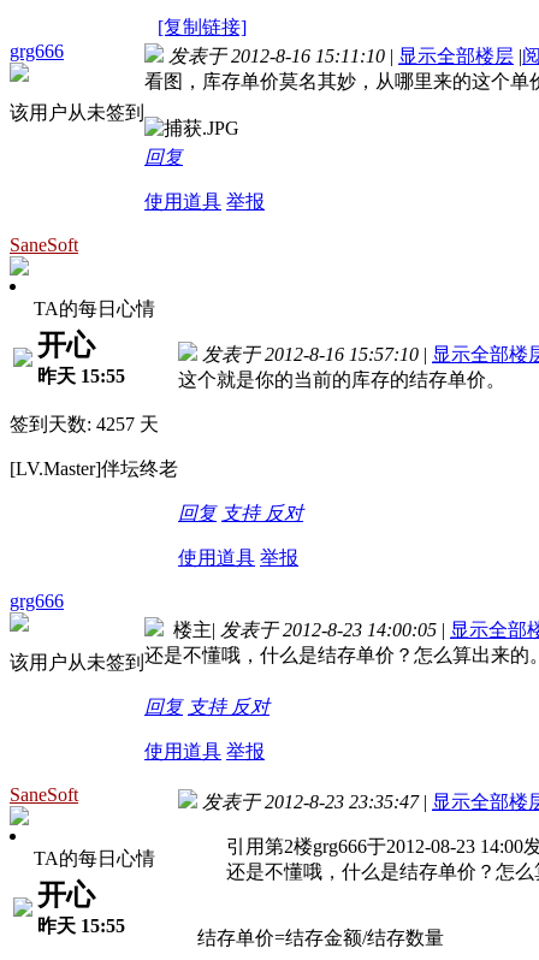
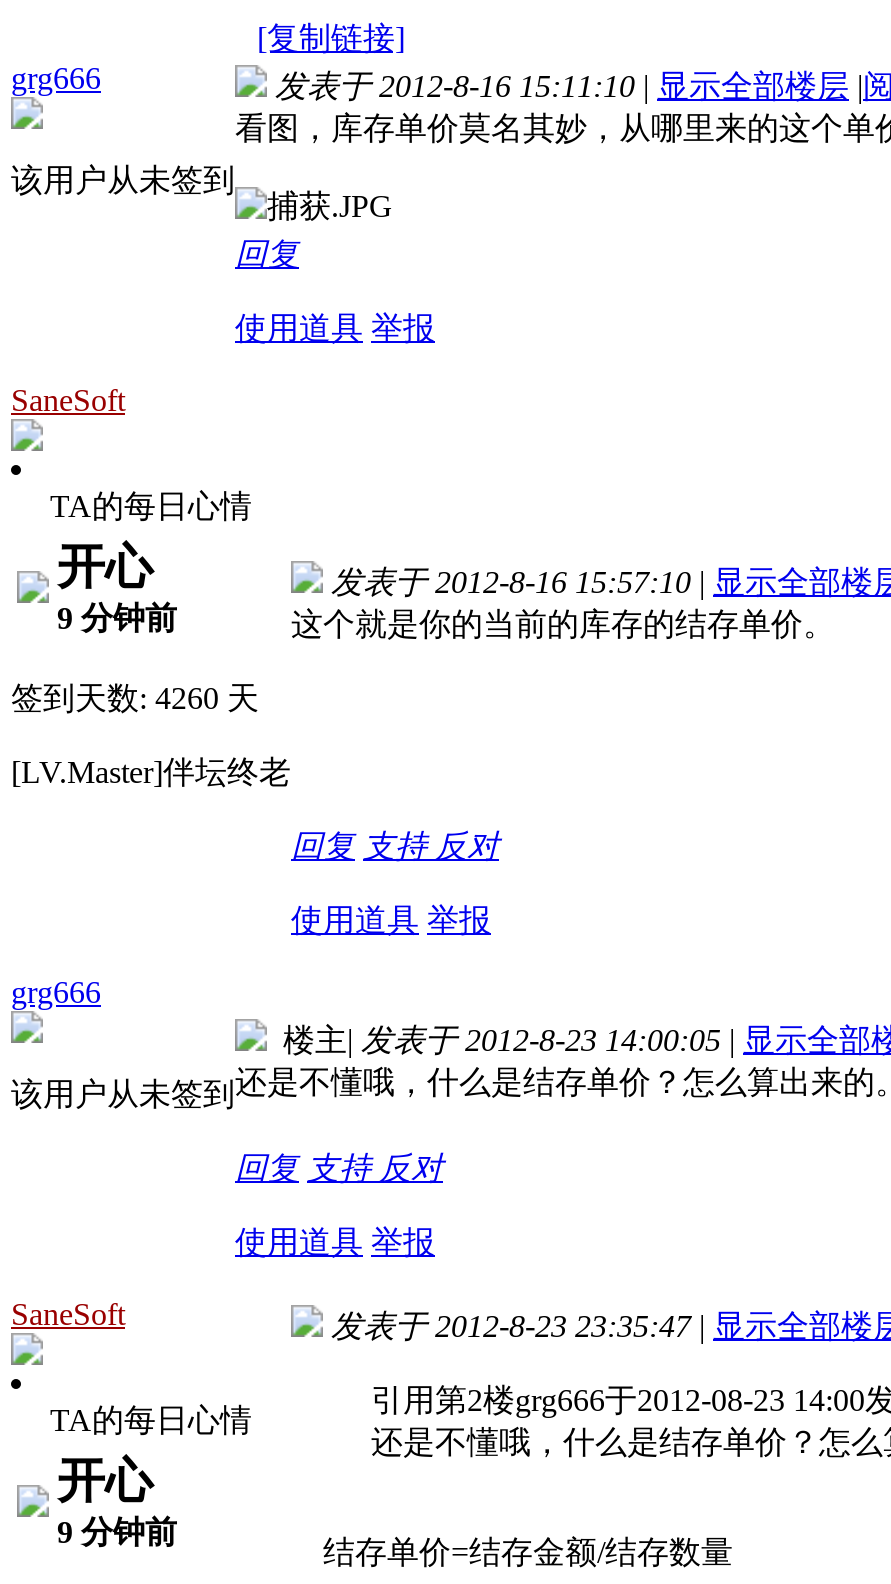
[37,365,125,386] 昨天 15:55 -> [57,601,177,635] 9 分钟前
[10,414,159,434] 签到天数: 4257 天 -> [11,681,259,715] 签到天数: 4260 天
[37,915,125,936] 昨天 15:55 -> [57,1515,177,1549] 9 分钟前

